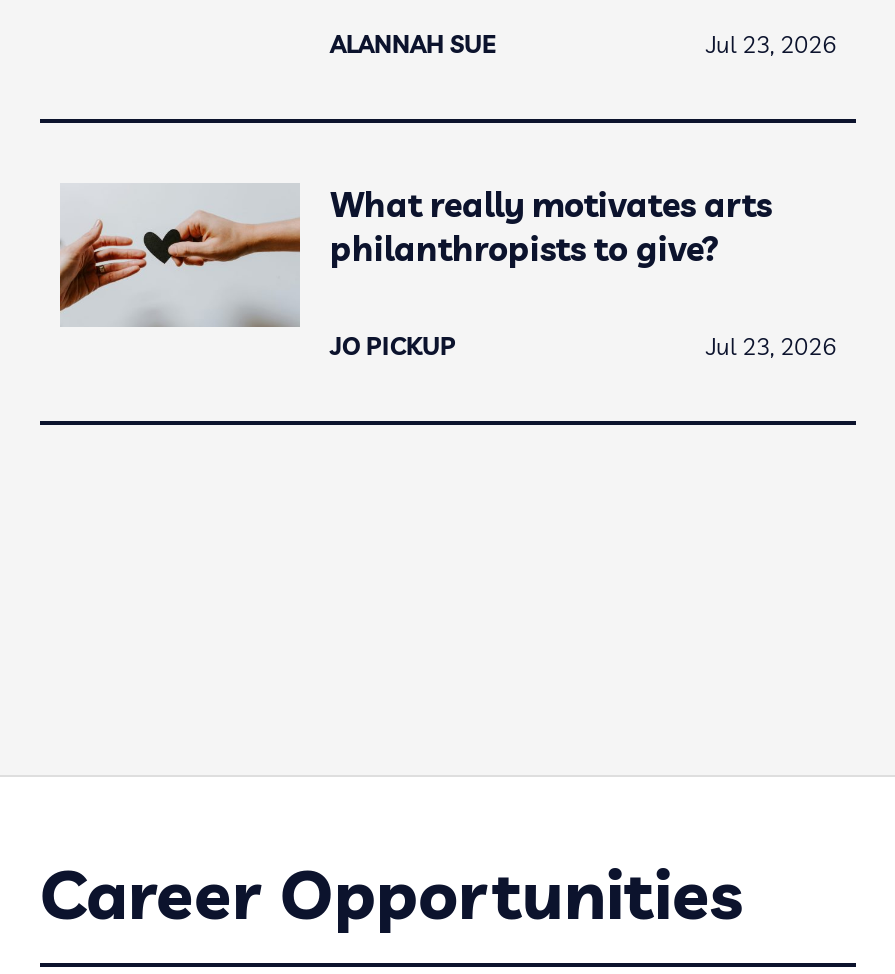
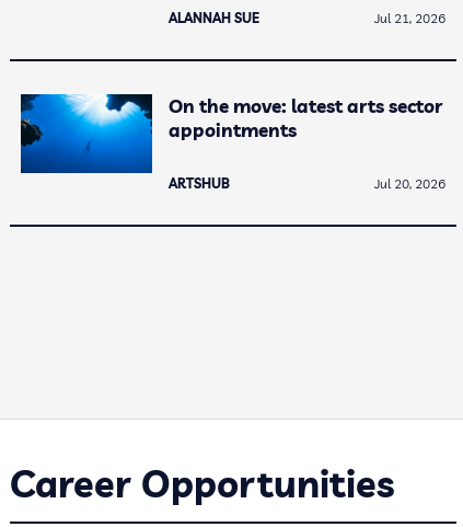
[706,29,836,59] Jul 23, 2026 -> [374,10,445,26] Jul 21, 2026
[58,183,772,329] [image] | What really motivates arts | philanthropists to give? -> [20,93,442,174] [image] | On the move: latest arts sector | appointments
[330,331,836,361] JO PICKUP | Jul 23, 2026 -> [169,175,445,192] ARTSHUB | Jul 20, 2026

